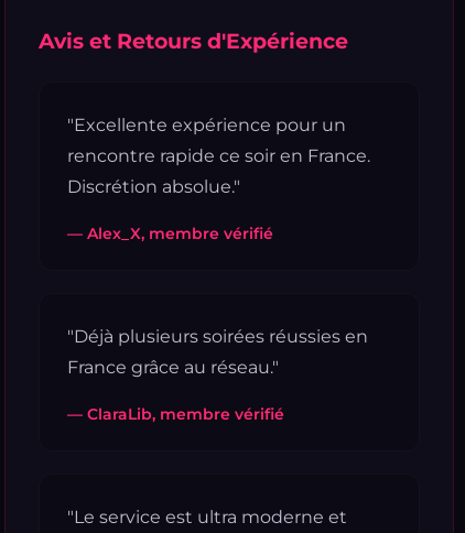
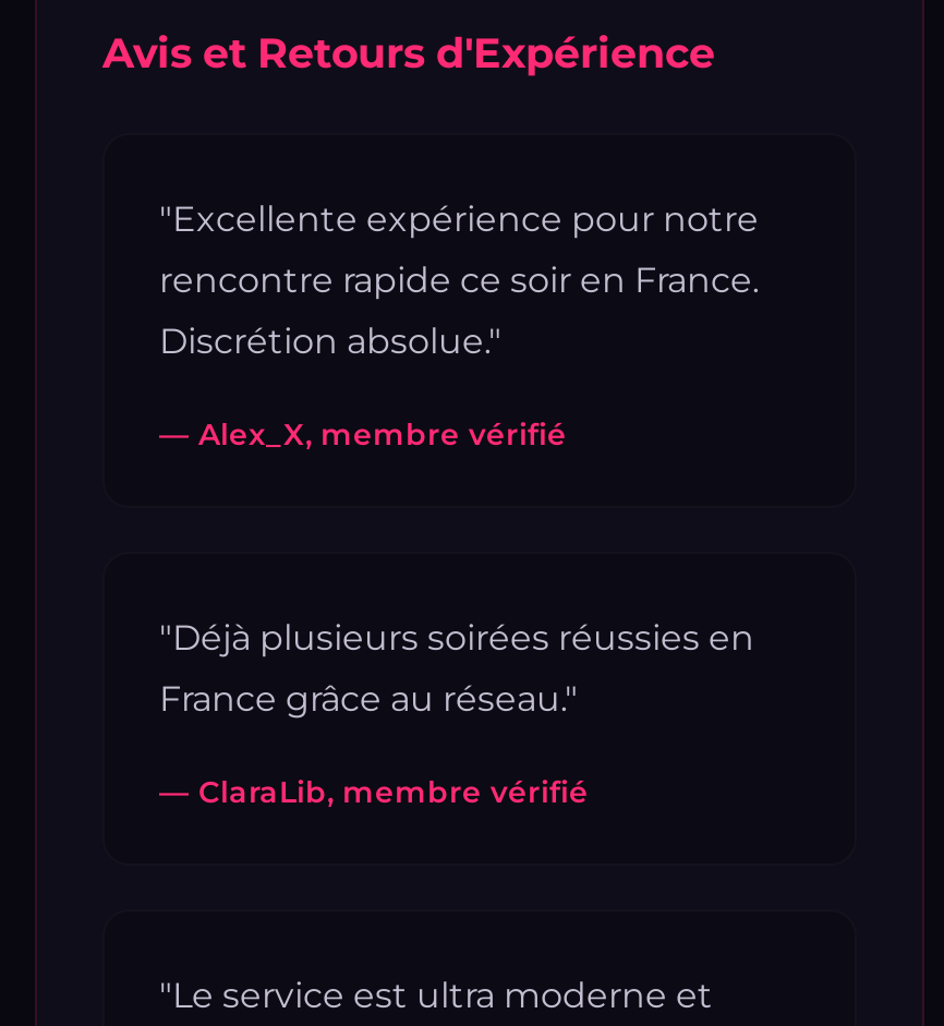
[67,114,346,135] "Excellente expérience pour un -> [159,198,759,239] "Excellente expérience pour notre

